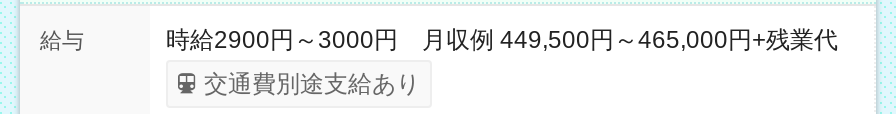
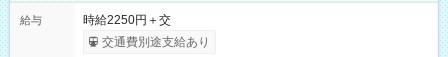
[166,26,838,54] 時給2900円～3000円 月収例 449,500円～465,000円+残業代 -> [83,13,171,27] 時給2250円＋交

